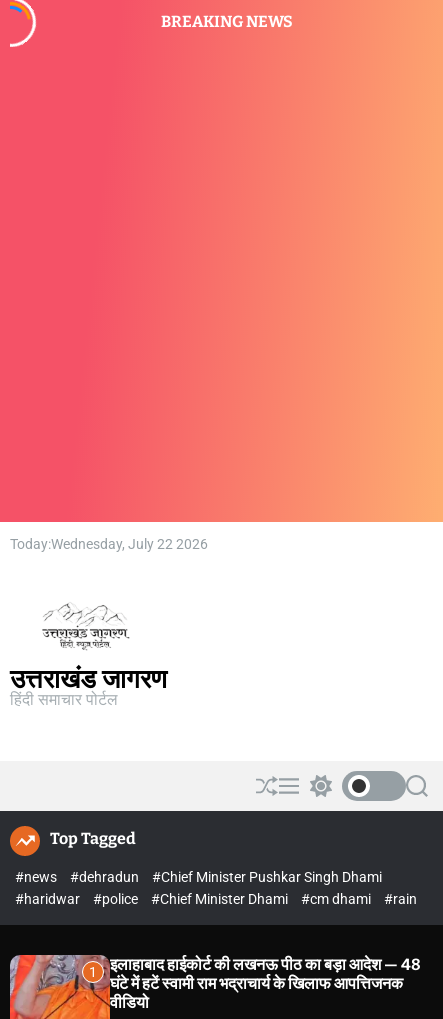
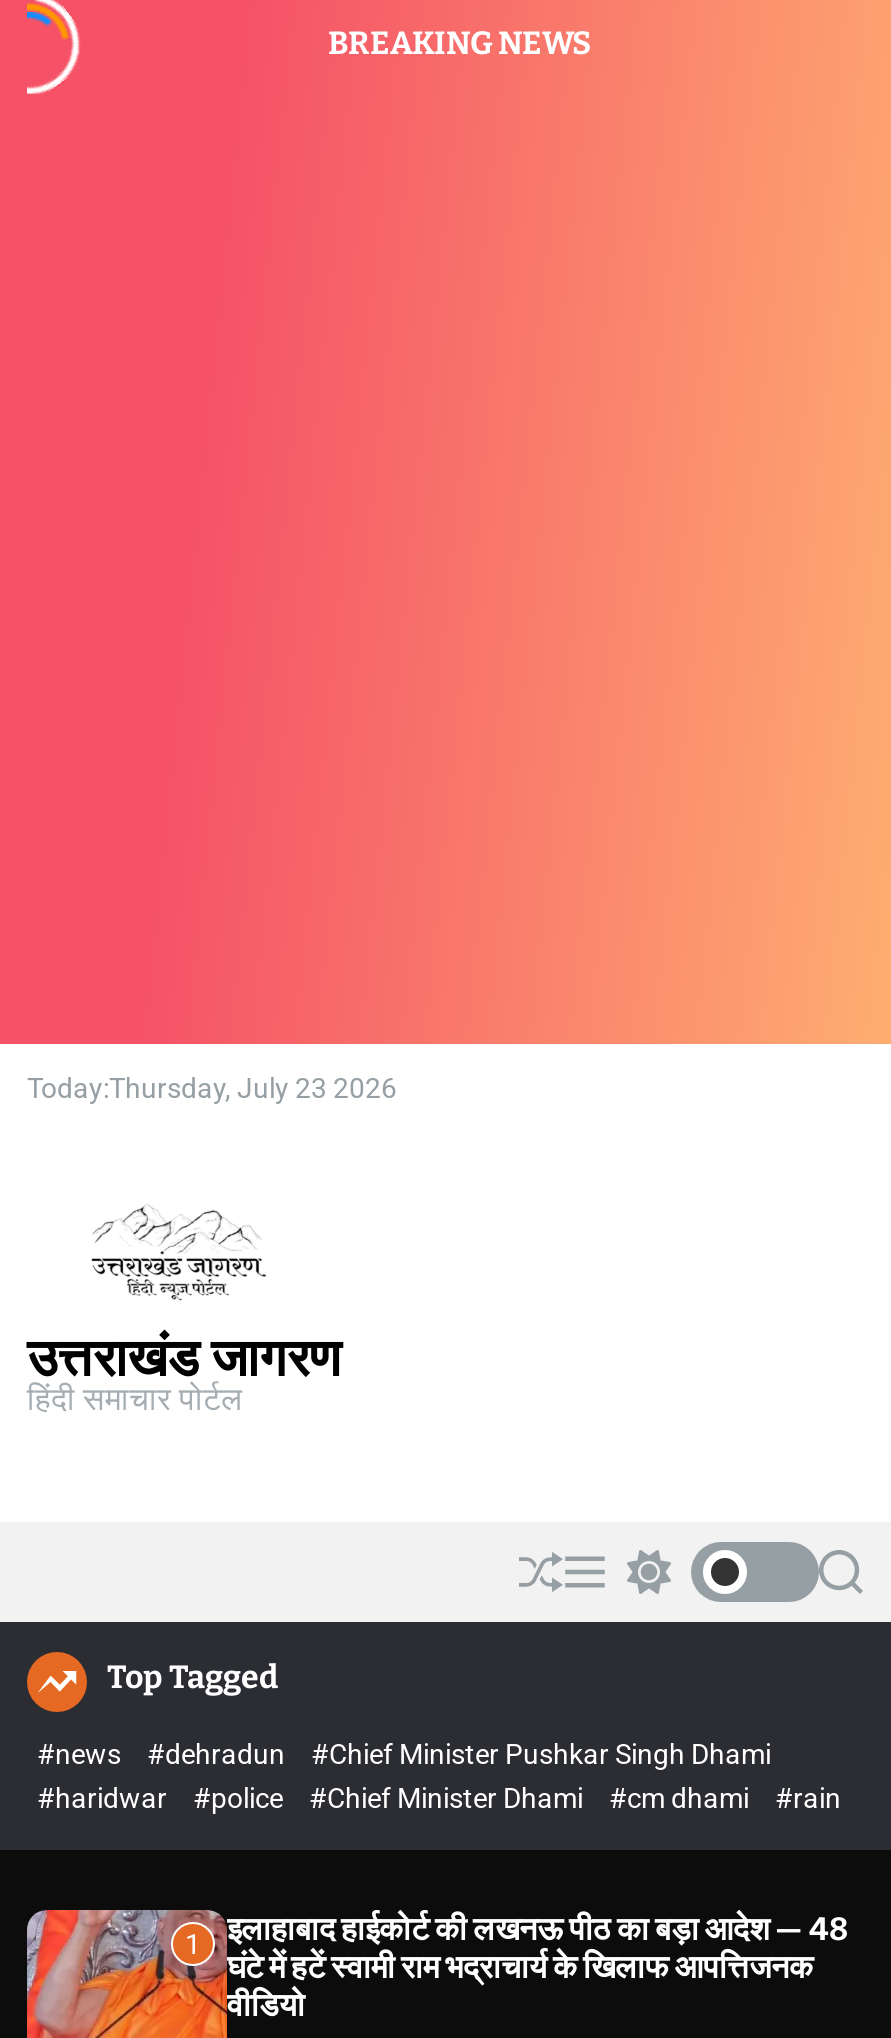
[10,536,208,552] Today:Wednesday, July 22 2026 -> [27,1072,397,1104] Today:Thursday, July 23 2026

